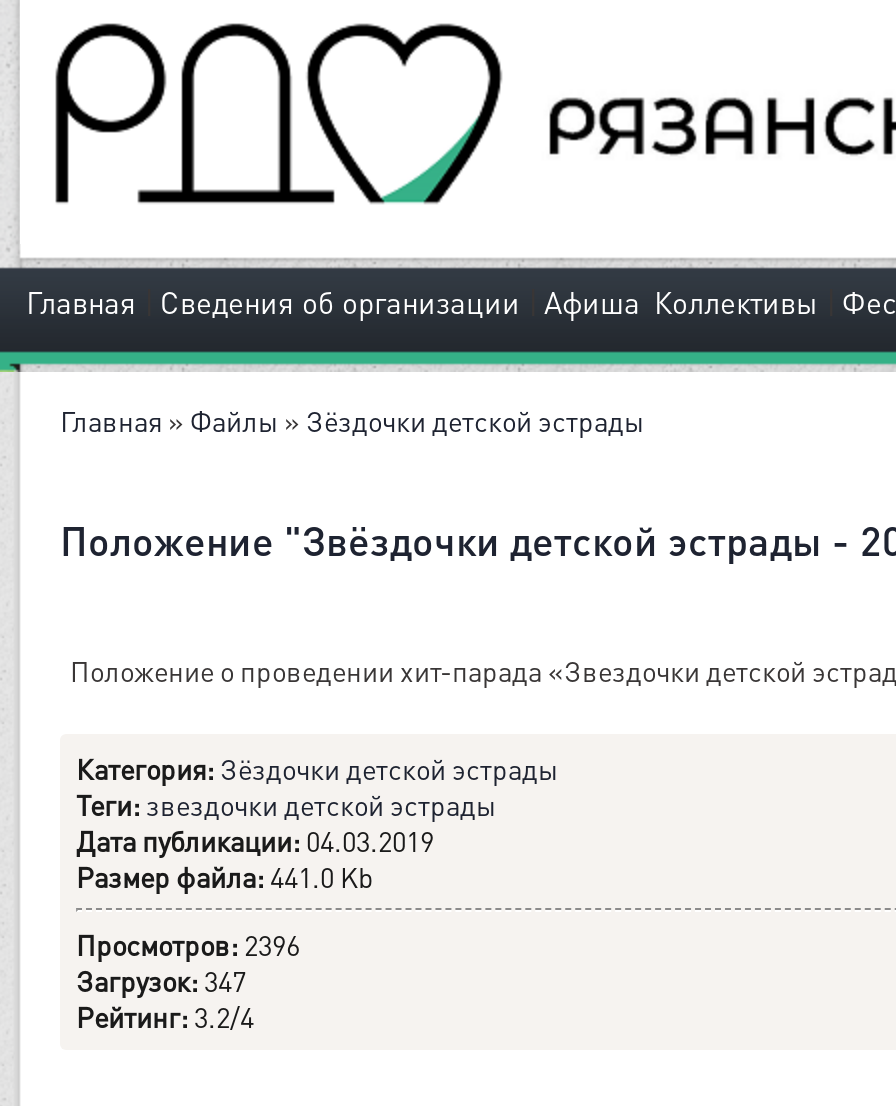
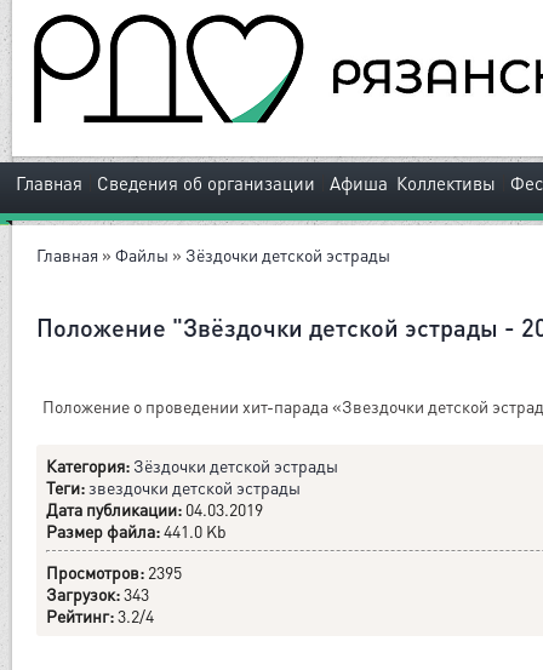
[76,926,300,962] Просмотров: 2396 -> [46,561,182,583] Просмотров: 2395
[76,962,246,998] Загрузок: 347 -> [46,583,149,605] Загрузок: 343

